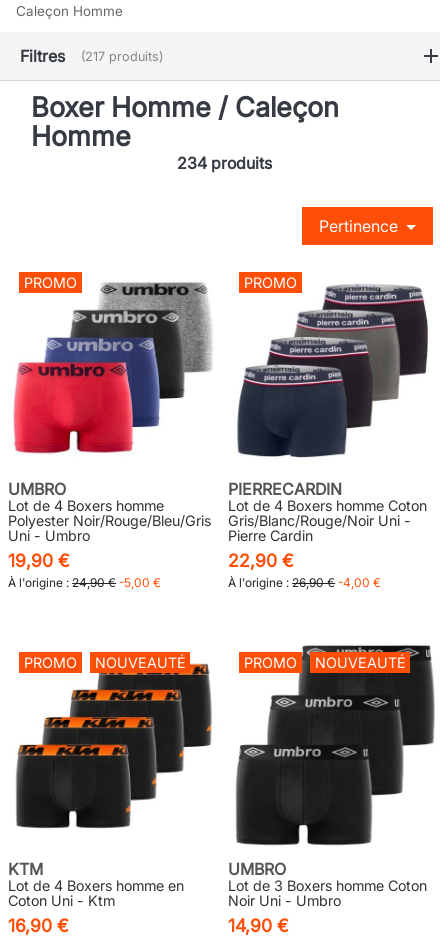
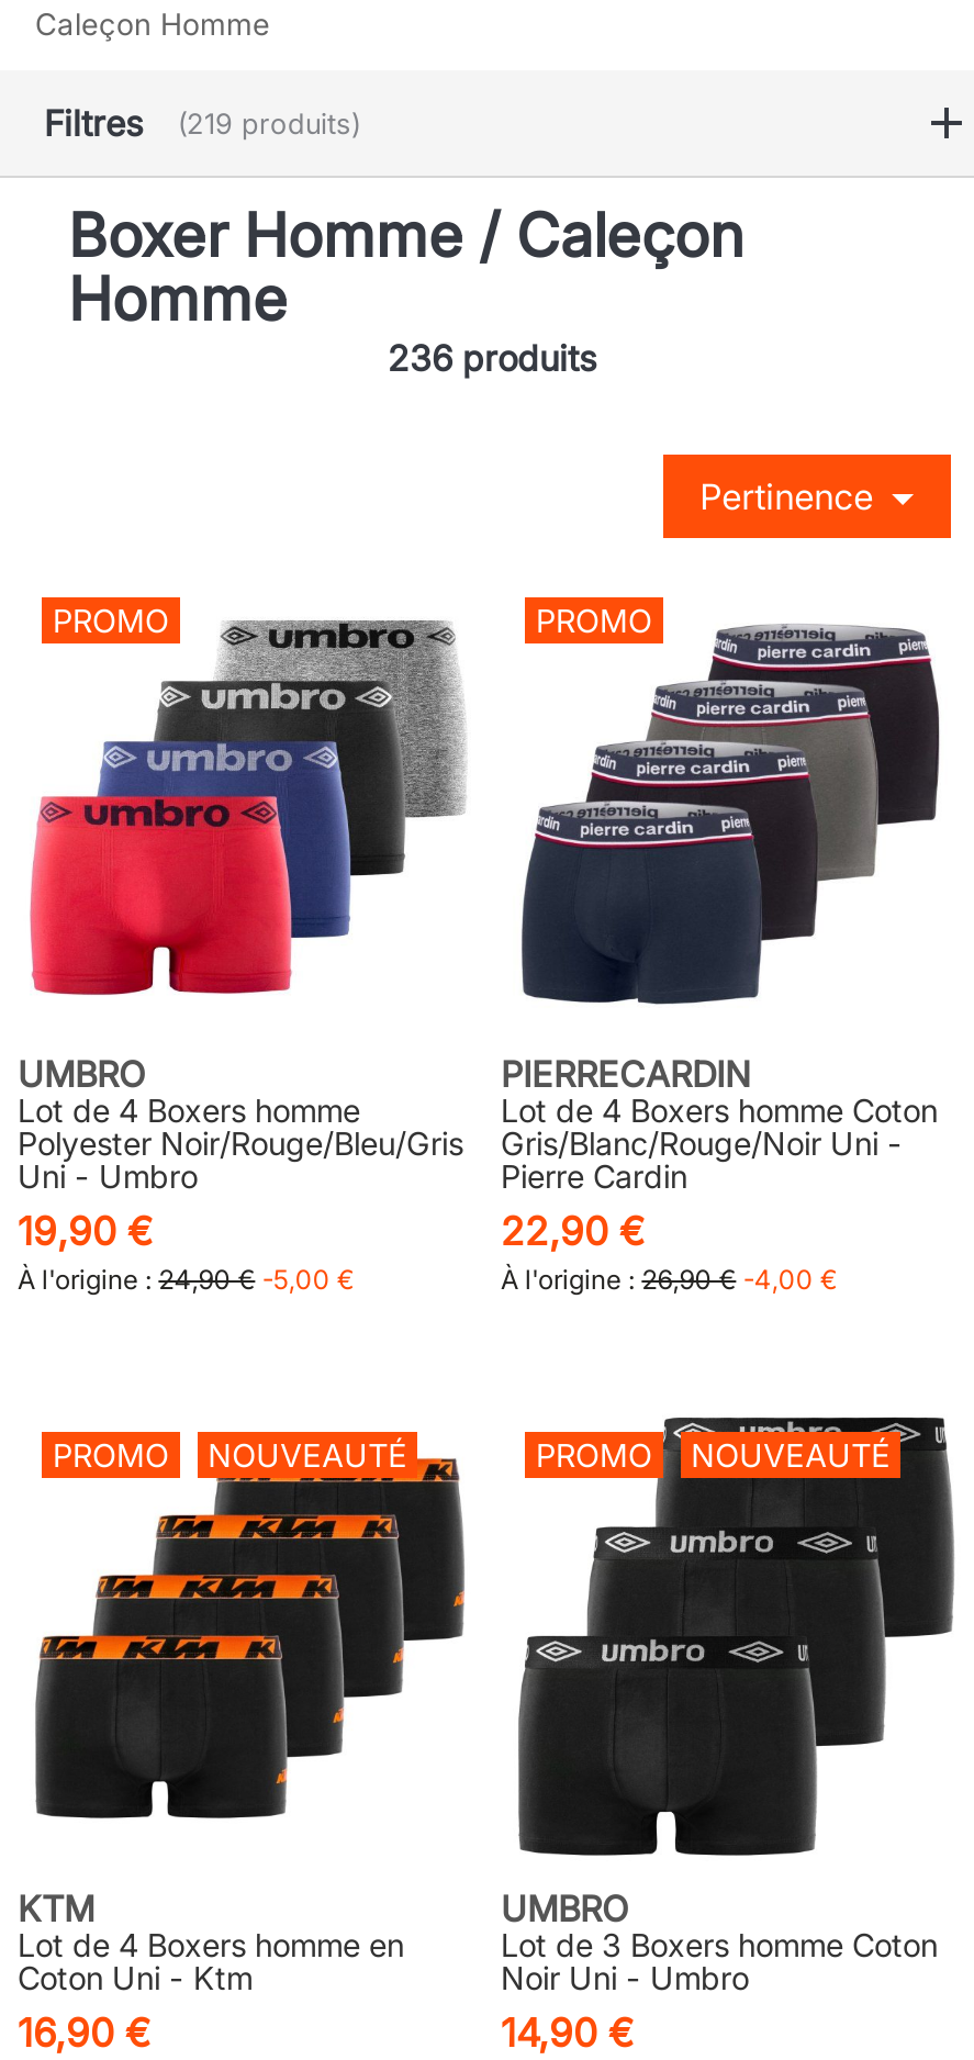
[20,46,163,66] Filtres (217 produits) -> [44,101,360,145] Filtres (219 produits)
[176,153,271,173] 234 produits -> [388,336,596,380] 236 produits

